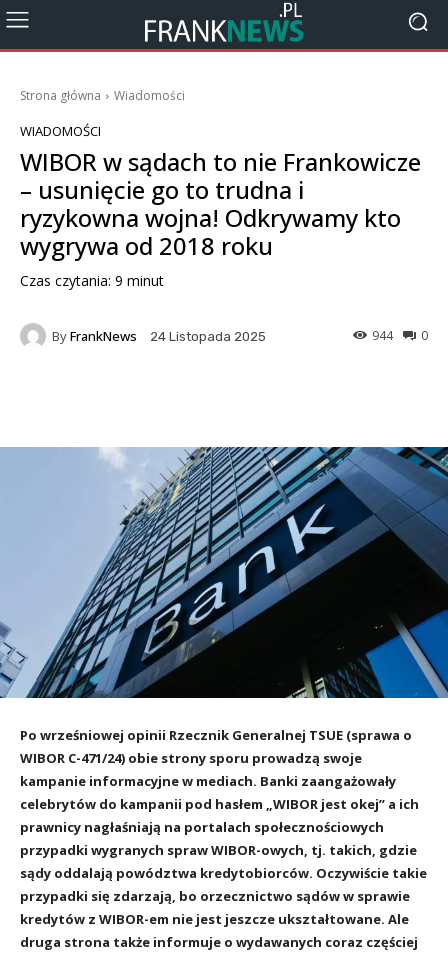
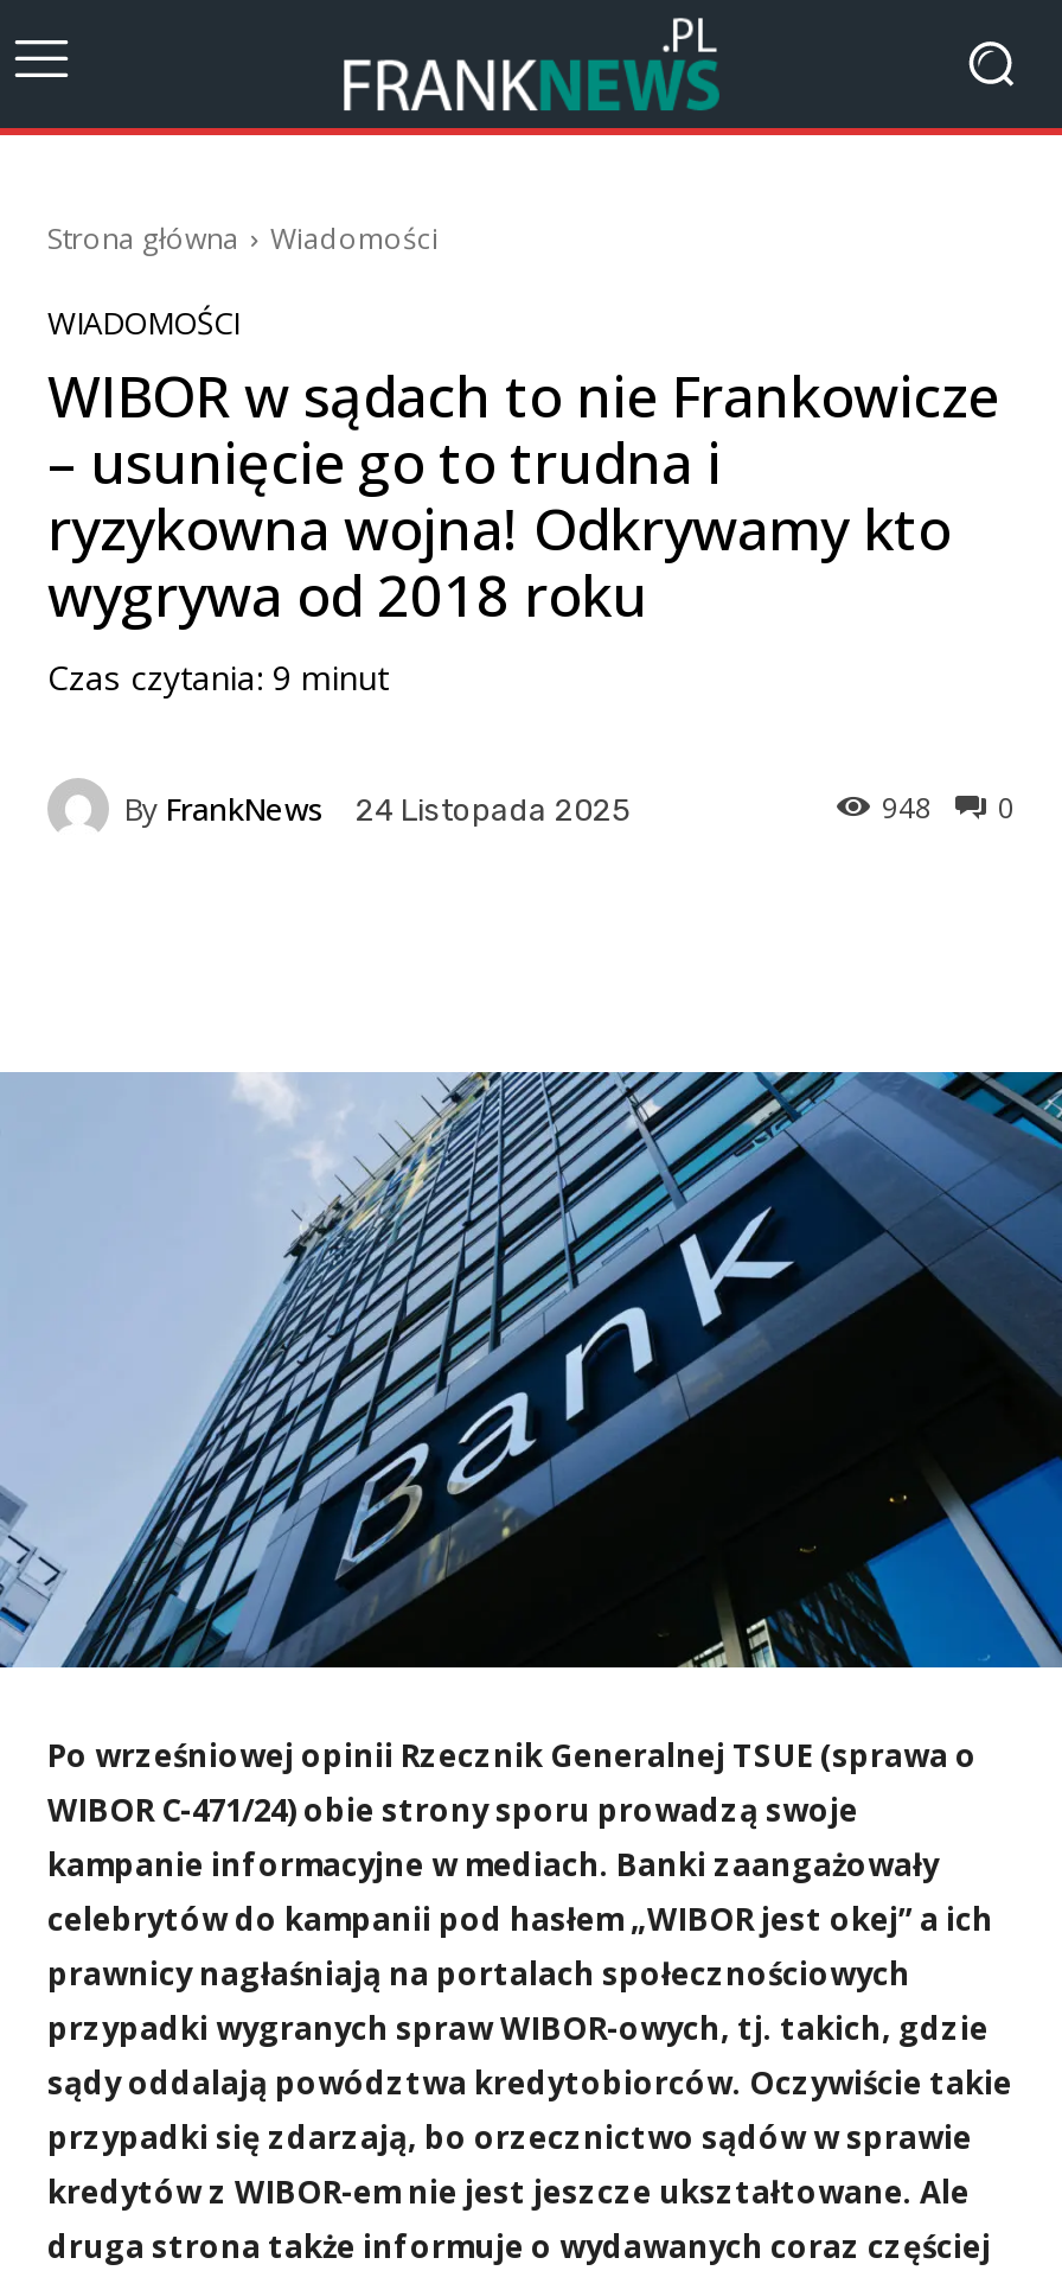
[372,327,428,344] 944 0 -> [882,787,1015,827] 948 0

